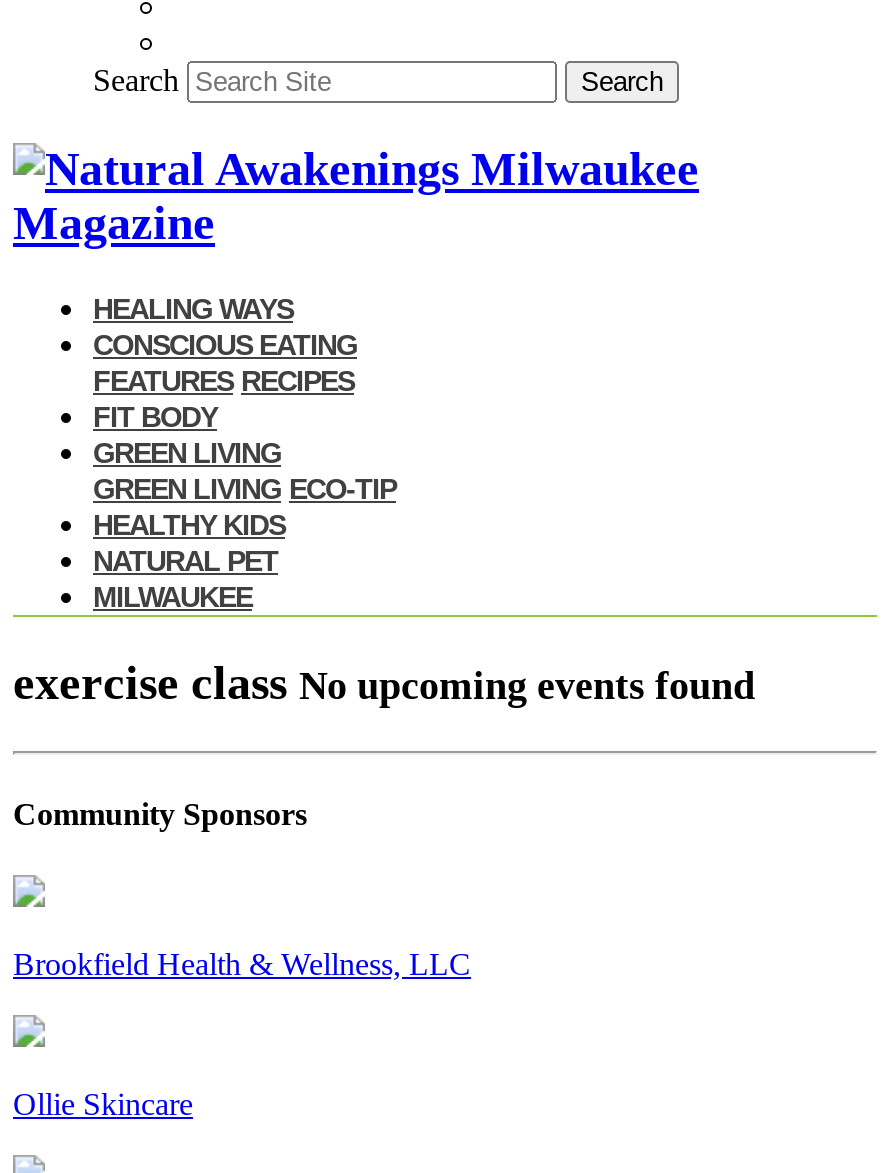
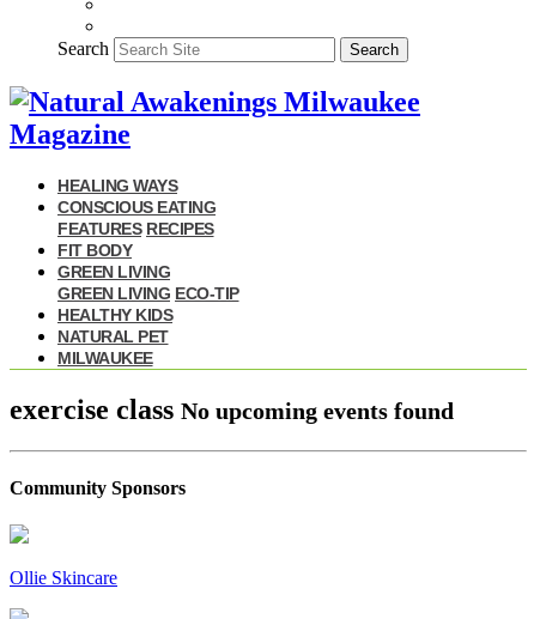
[13,947,471,981] Brookfield Health & Wellness, LLC -> none

